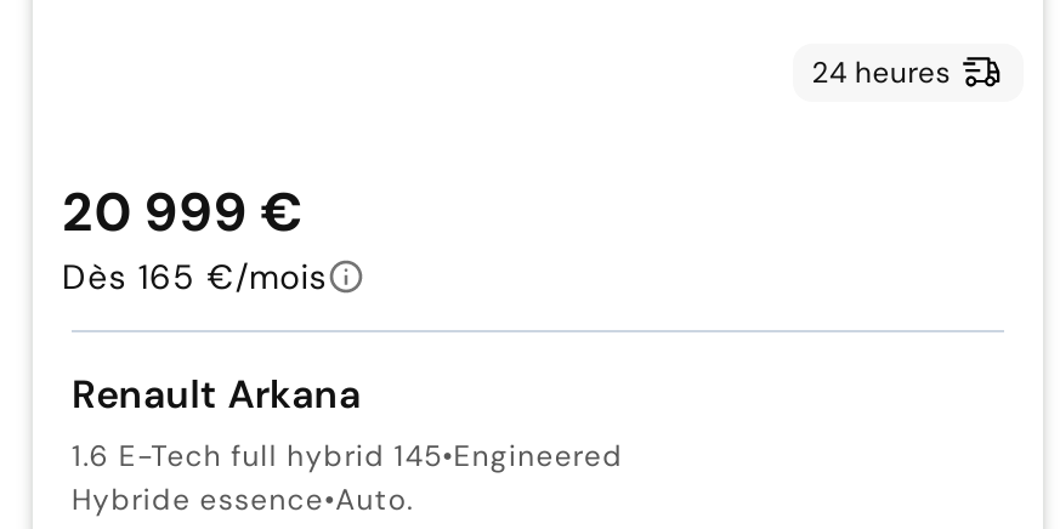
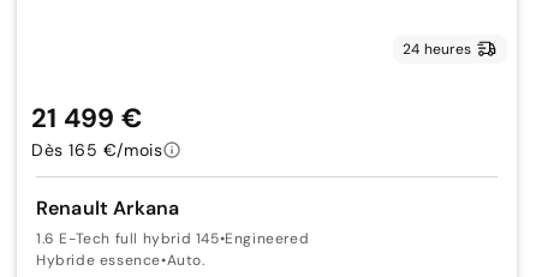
[62,177,302,247] 20 999 € -> [31,100,142,135] 21 499 €

